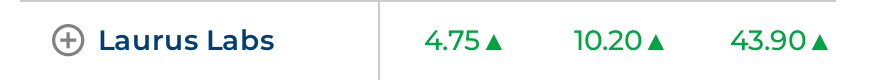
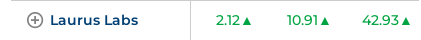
[424,22,480,58] 4.75 -> [216,11,240,29] 2.12
[574,22,642,58] 10.20 -> [287,11,318,29] 10.91
[730,22,806,58] 43.90 -> [362,11,399,29] 42.93

